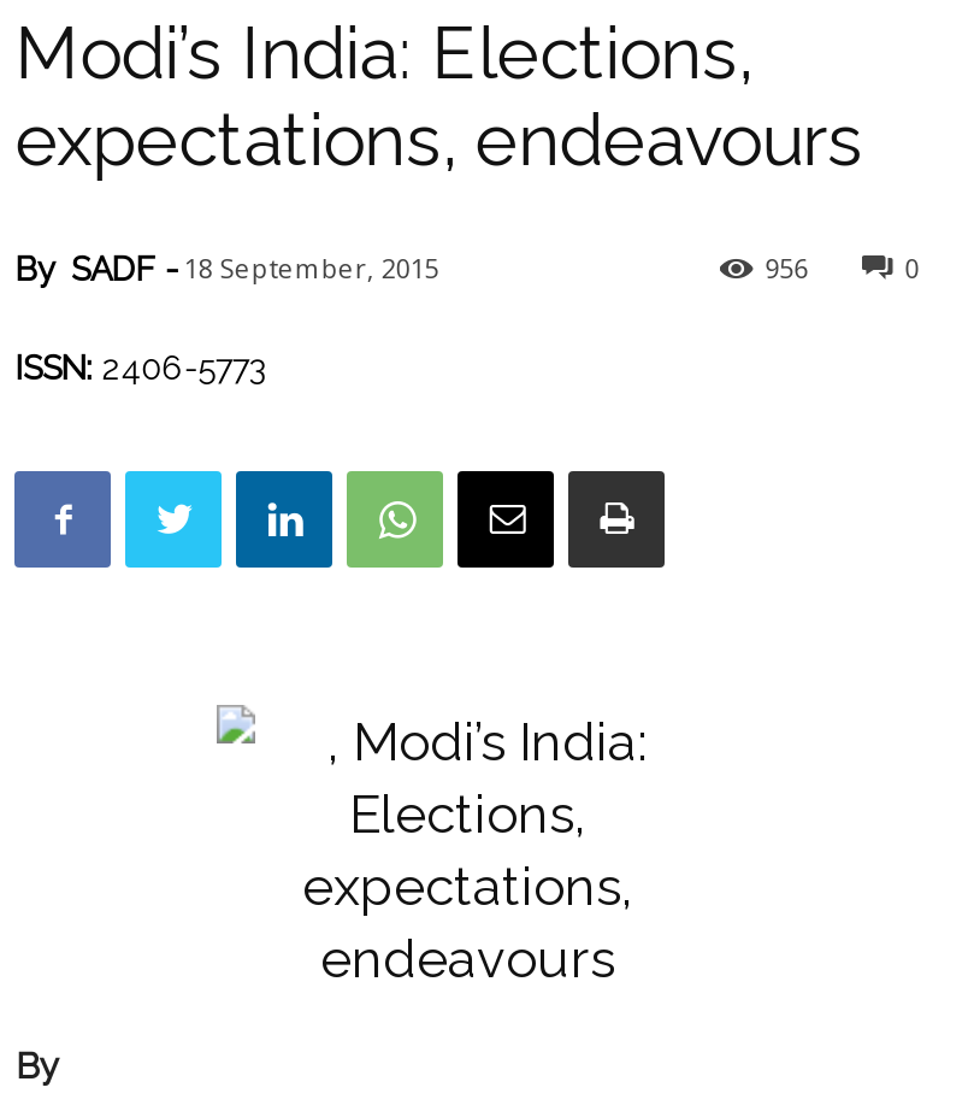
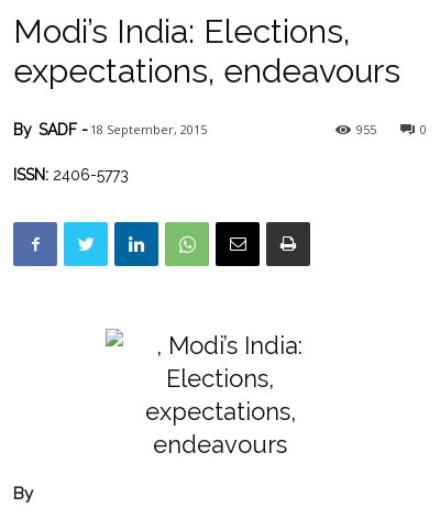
[765,250,808,287] 956 -> [356,121,376,138] 955

